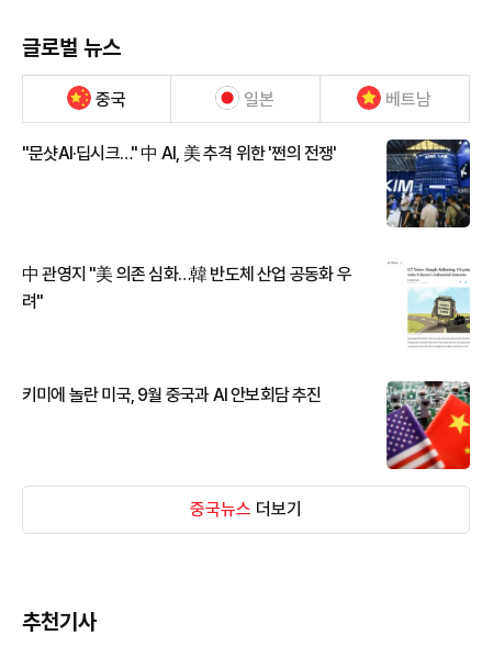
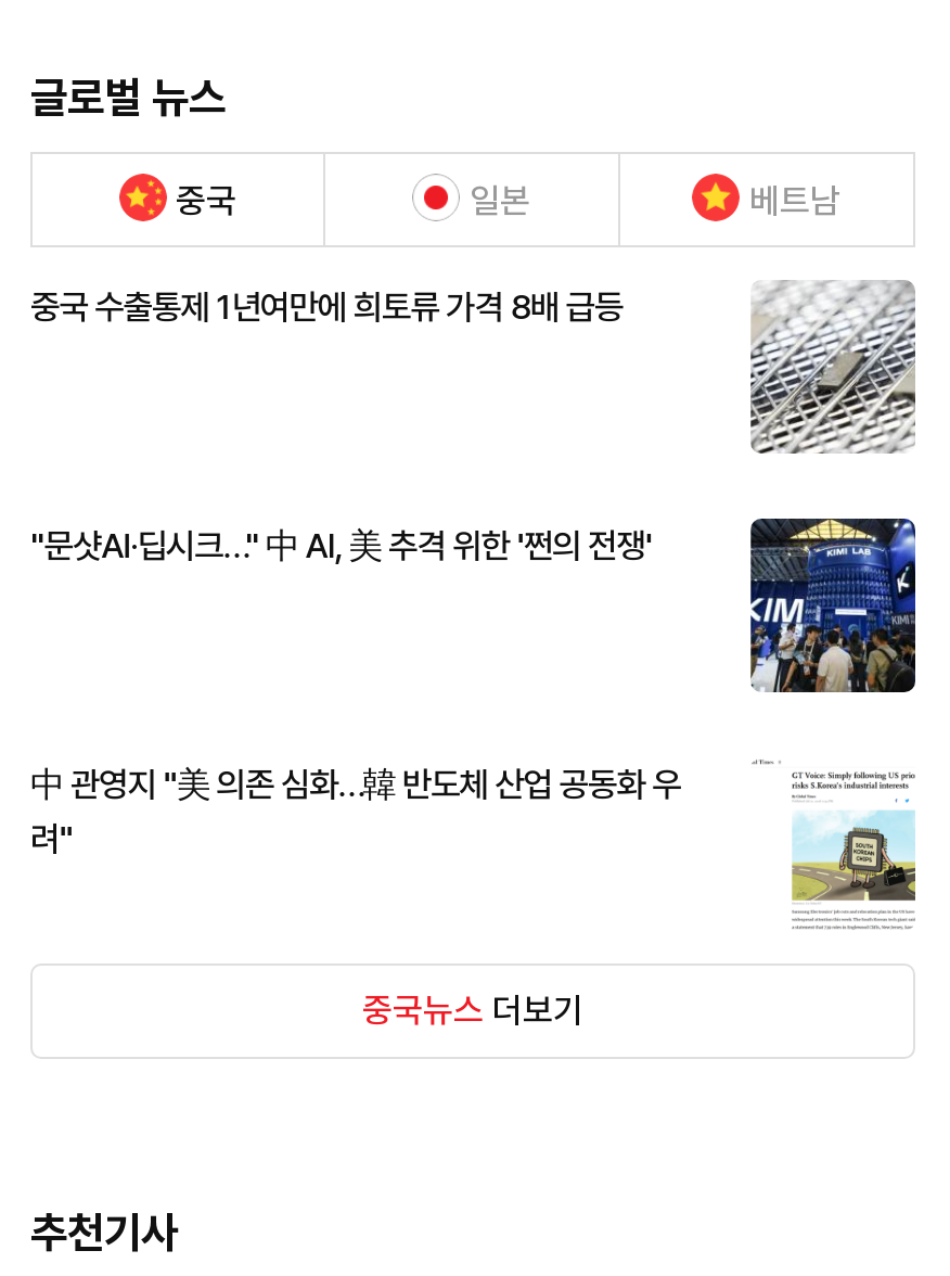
none -> [30,286,623,328] 중국 수출통제 1년여만에 희토류 가격 8배 급등
none -> [748,280,917,454] [image]
moved [384,138,472,230] -> [746,516,920,697]: [image]
moved [22,264,351,312] -> [30,764,681,859]: 中 관영지 "美 의존 심화…韓 반도체 산업 공동화 우 | 려"
[22,385,321,405] 키미에 놀란 미국, 9월 중국과 AI 안보회담 추진 -> none
[385,380,471,470] [image] -> none

